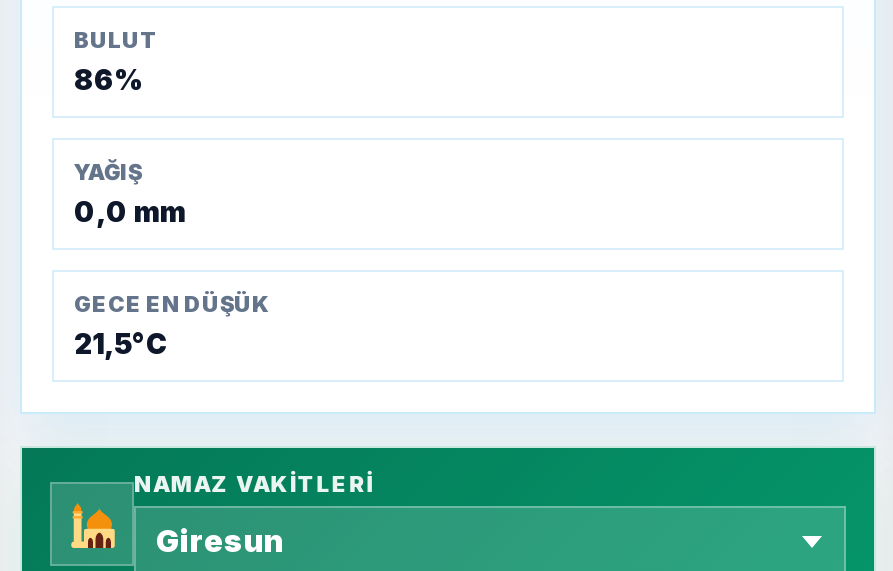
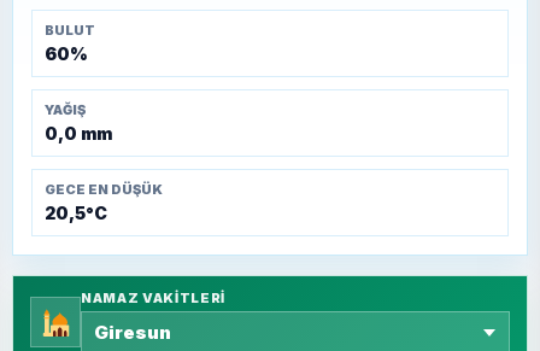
[74,62,144,96] 86% -> [45,43,88,64] 60%
[74,326,168,360] 21,5°C -> [45,203,107,223] 20,5°C

